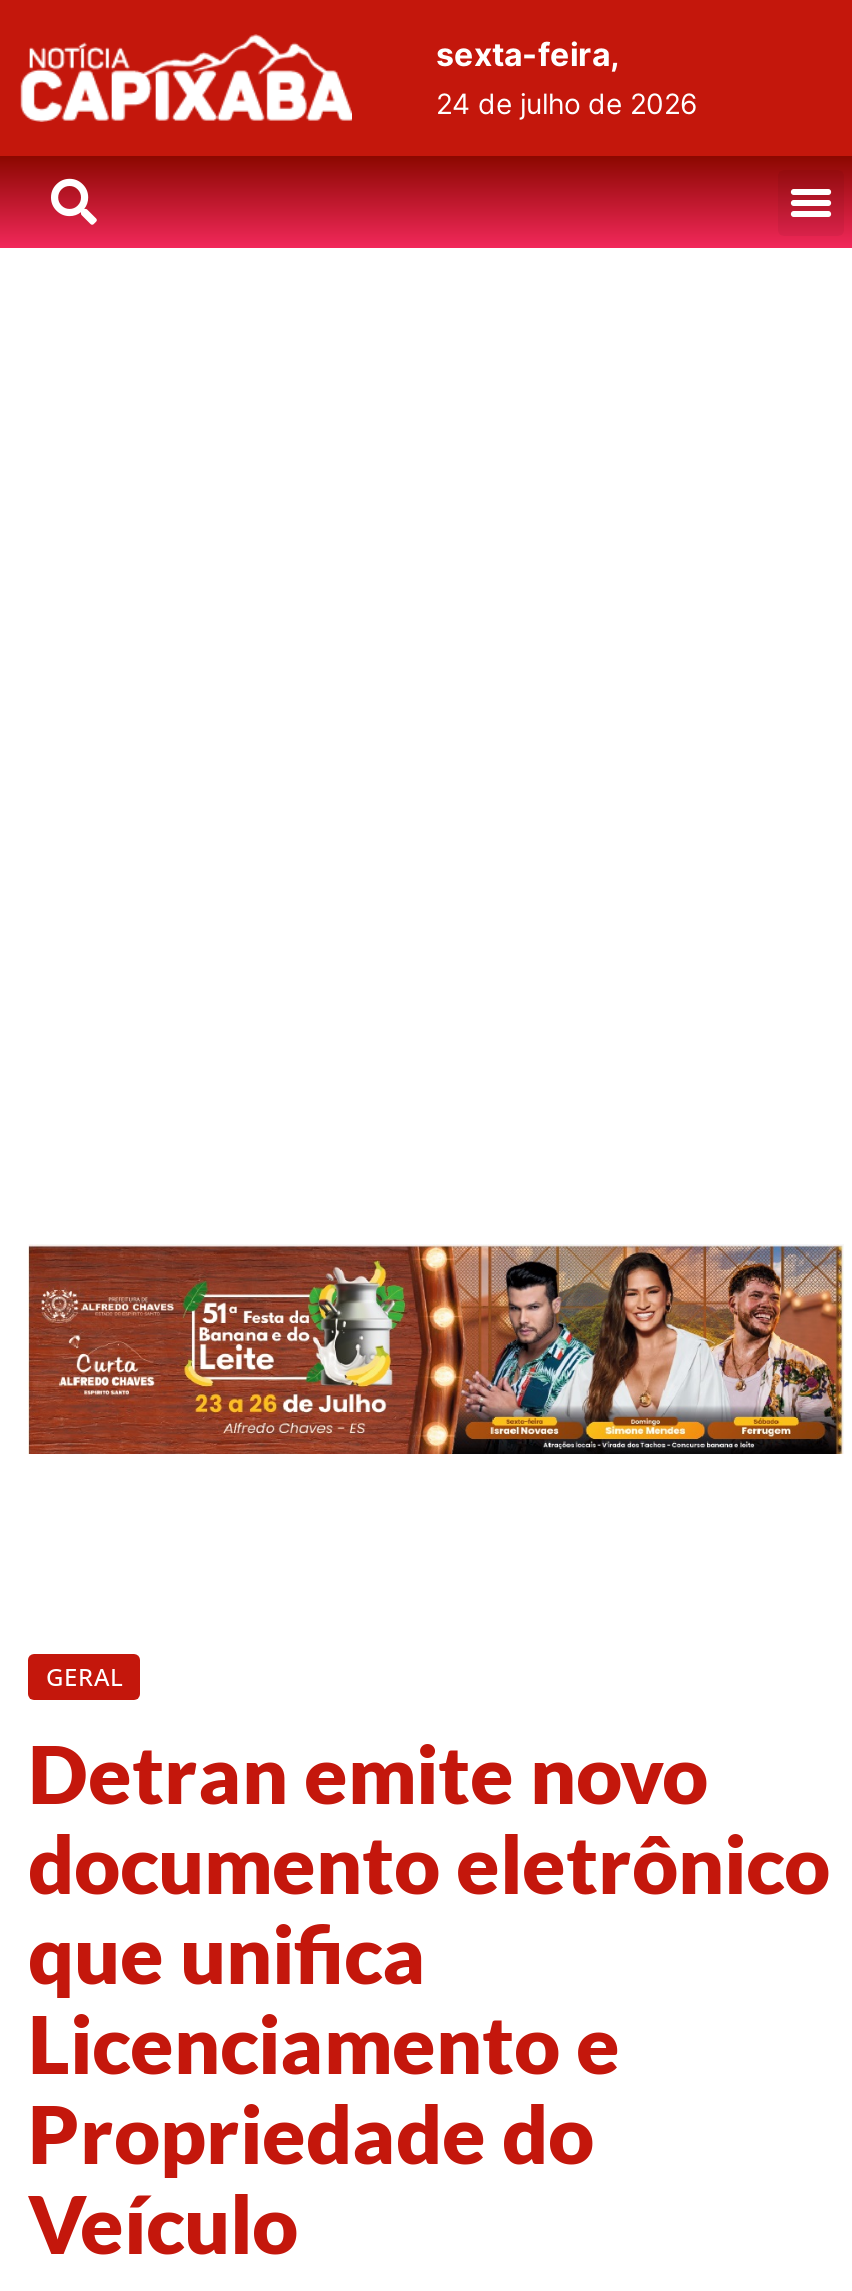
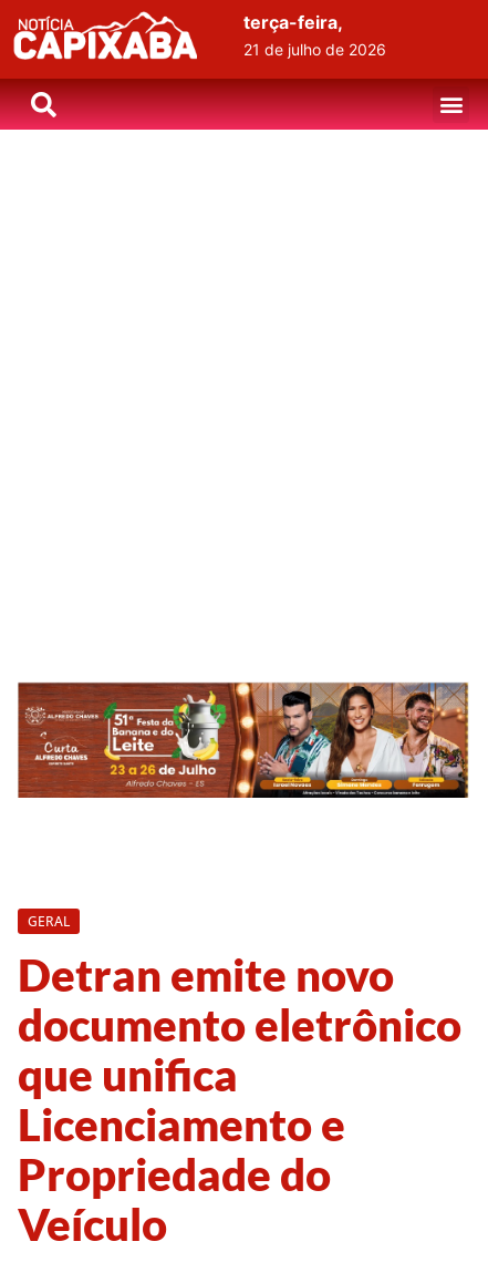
[436,34,698,120] sexta-feira, | 24 de julho de 2026 -> [243,11,386,59] terça-feira, | 21 de julho de 2026

